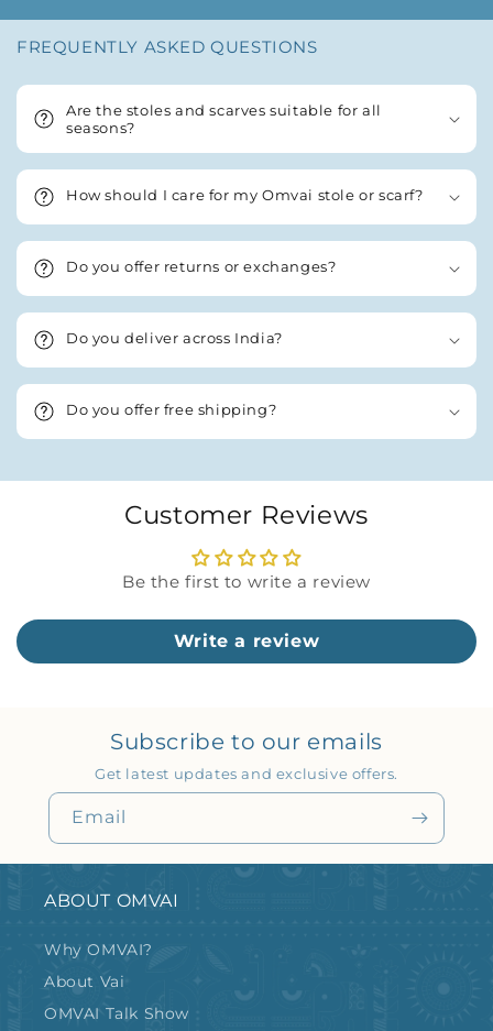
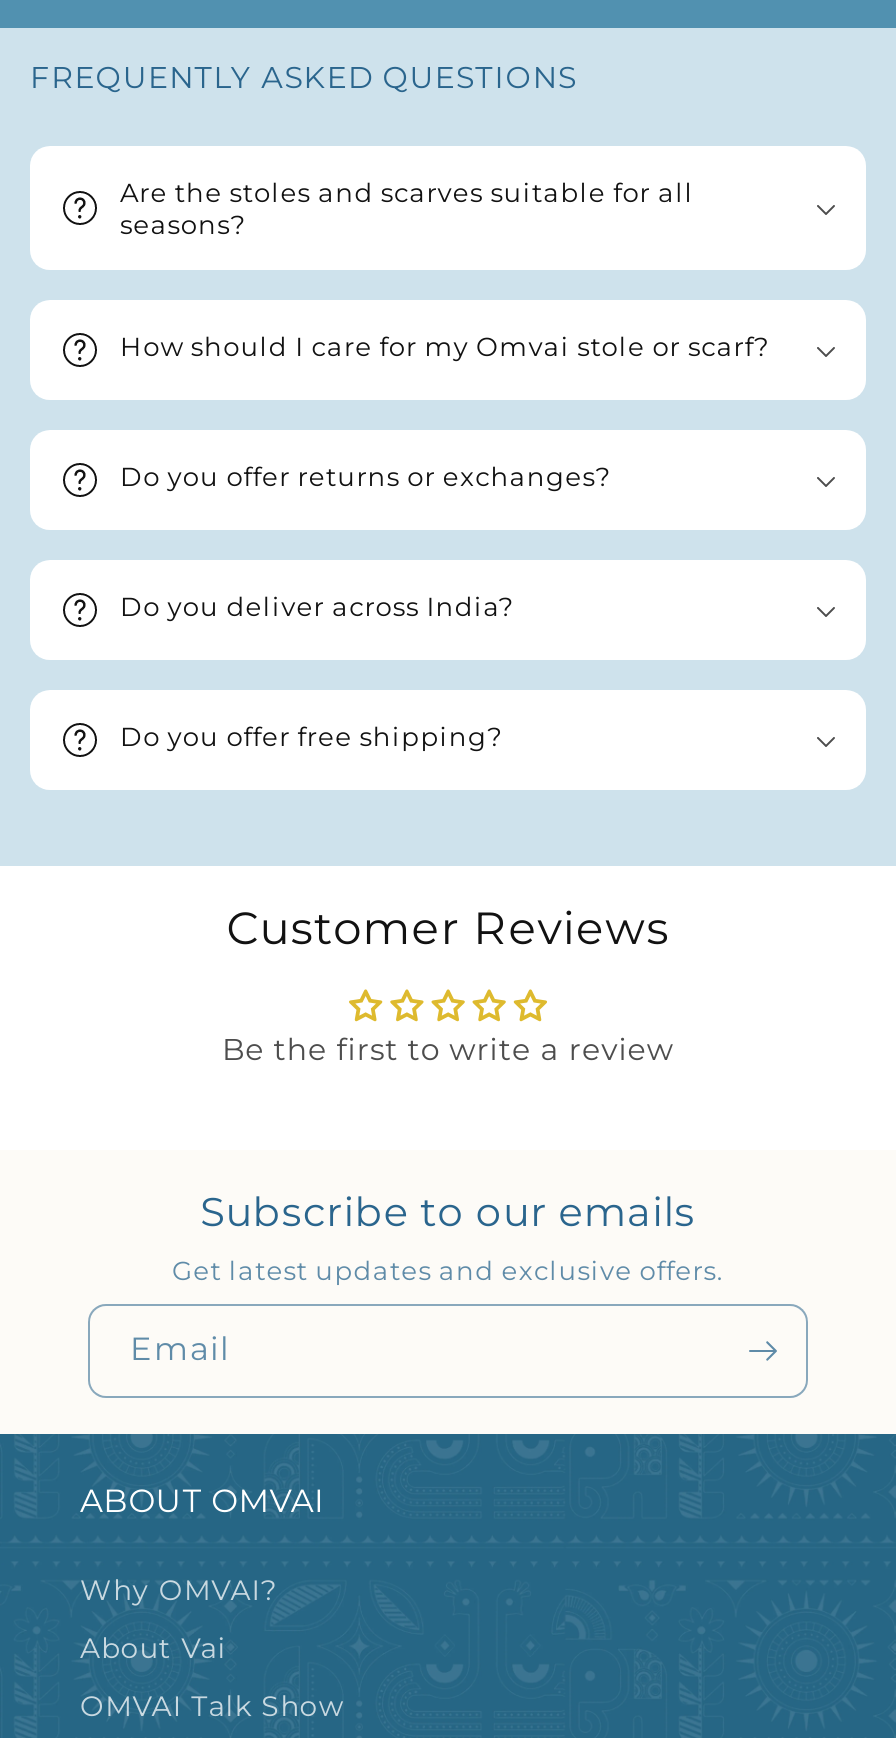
[174,631,319,652] Write a review -> none

